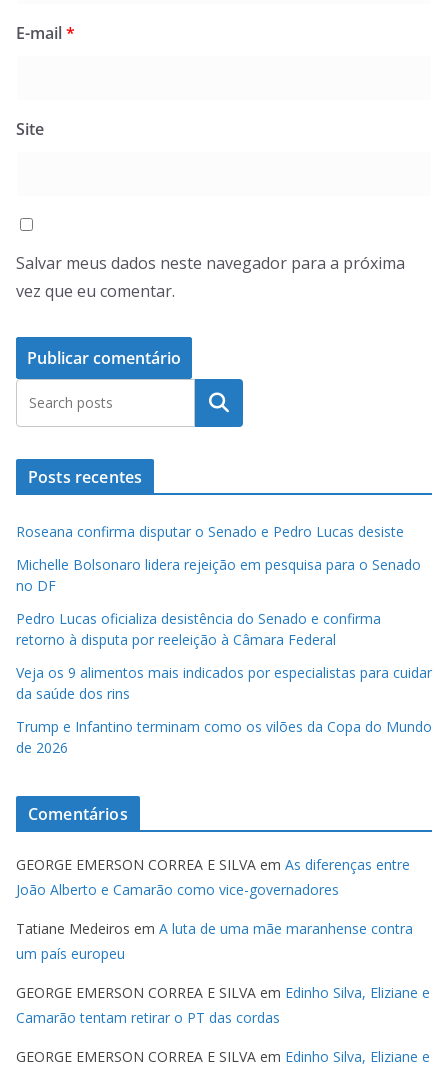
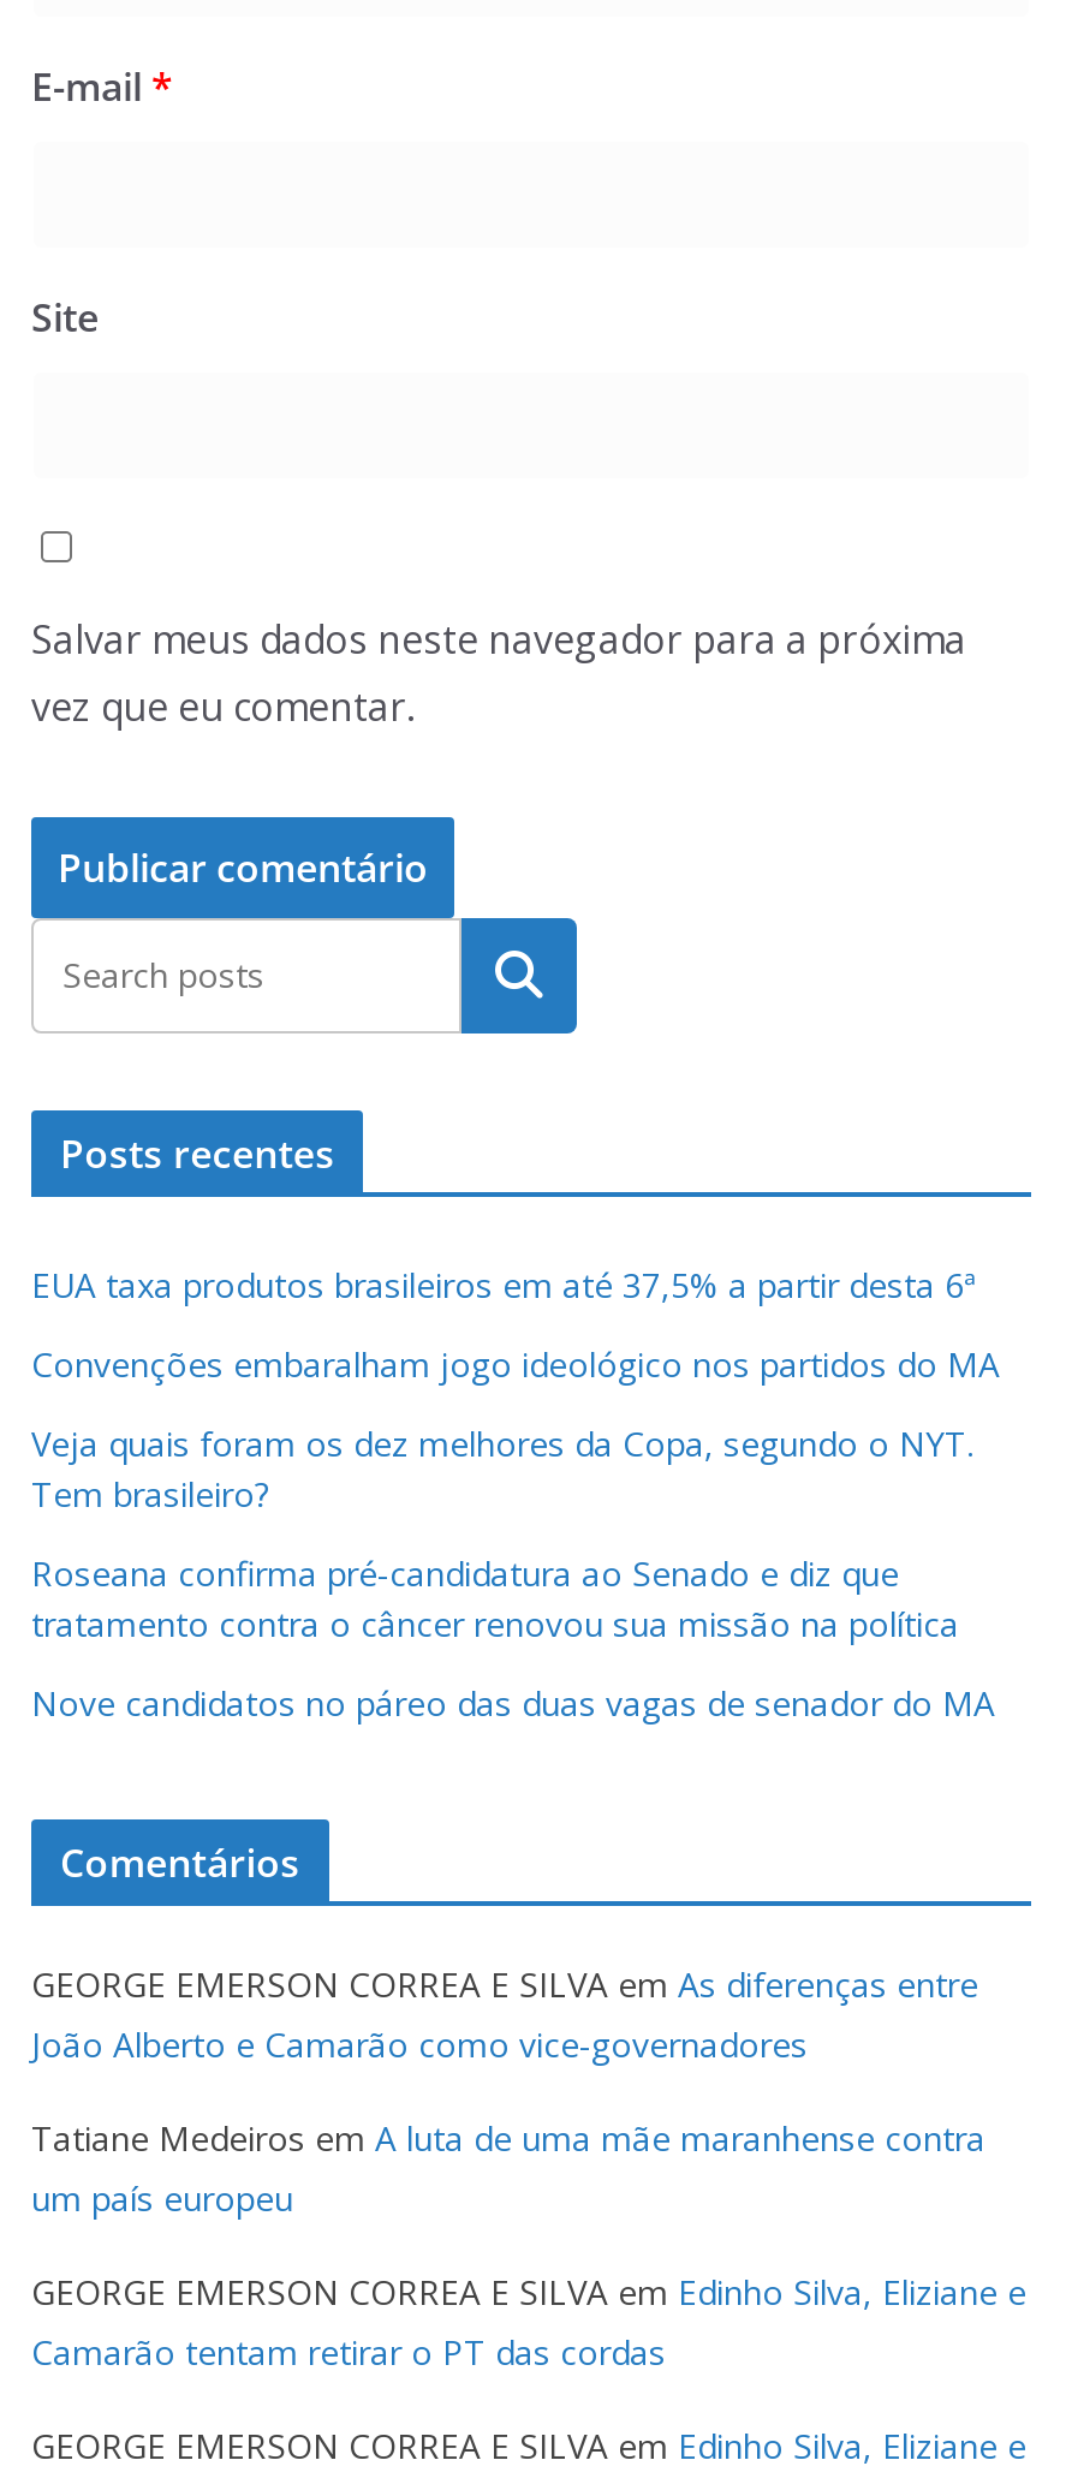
[16,522,404,541] Roseana confirma disputar o Senado e Pedro Lucas desiste -> [31,1261,976,1307] EUA taxa produtos brasileiros em até 37,5% a partir desta 6ª
[16,555,421,595] Michelle Bolsonaro lidera rejeição em pesquisa para o Senado | no DF -> [31,1341,1000,1386] Convenções embaralham jogo ideológico nos partidos do MA
[16,609,381,649] Pedro Lucas oficializa desistência do Senado e confirma | retorno à disputa por reeleição à Câmara Federal -> [31,1420,973,1516] Veja quais foram os dez melhores da Copa, segundo o NYT. | Tem brasileiro?
[16,663,432,703] Veja os 9 alimentos mais indicados por especialistas para cuidar | da saúde dos rins -> [31,1550,959,1646] Roseana confirma pré-candidatura ao Senado e diz que | tratamento contra o câncer renovou sua missão na política
[16,717,432,757] Trump e Infantino terminam como os vilões da Copa do Mundo | de 2026 -> [31,1680,995,1725] Nove candidatos no páreo das duas vagas de senador do MA

